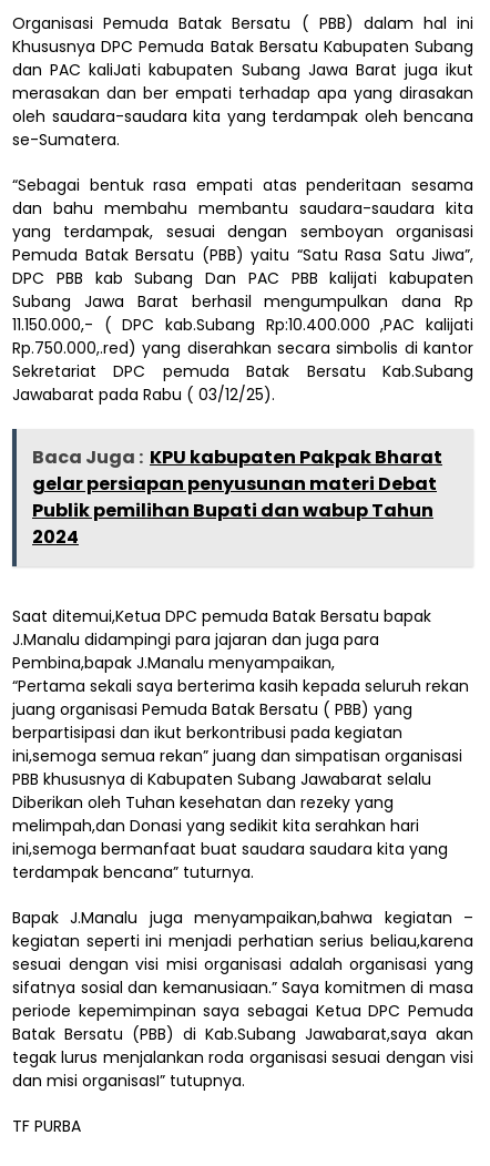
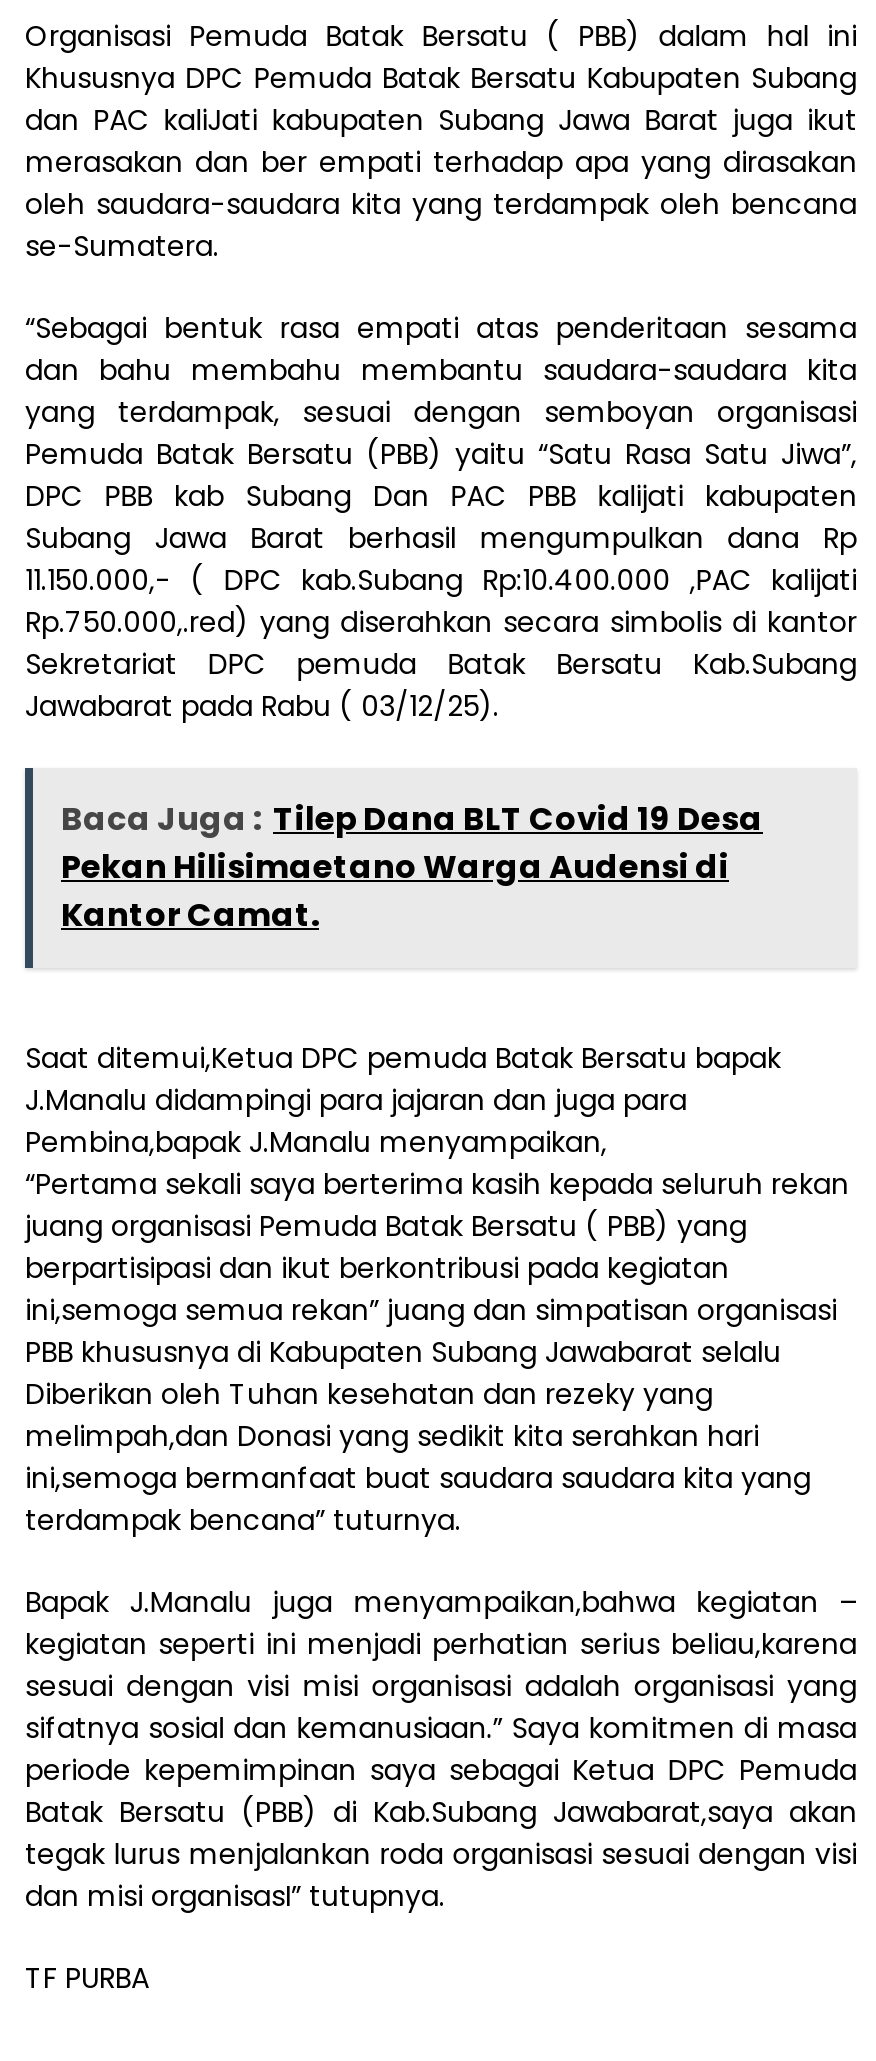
[32,444,442,550] Baca Juga : KPU kabupaten Pakpak Bharat | gelar persiapan penyusunan materi Debat | Publik pemilihan Bupati dan wabup Tahun | 2024 -> [61,796,763,938] Baca Juga : Tilep Dana BLT Covid 19 Desa | Pekan Hilisimaetano Warga Audensi di | Kantor Camat.

